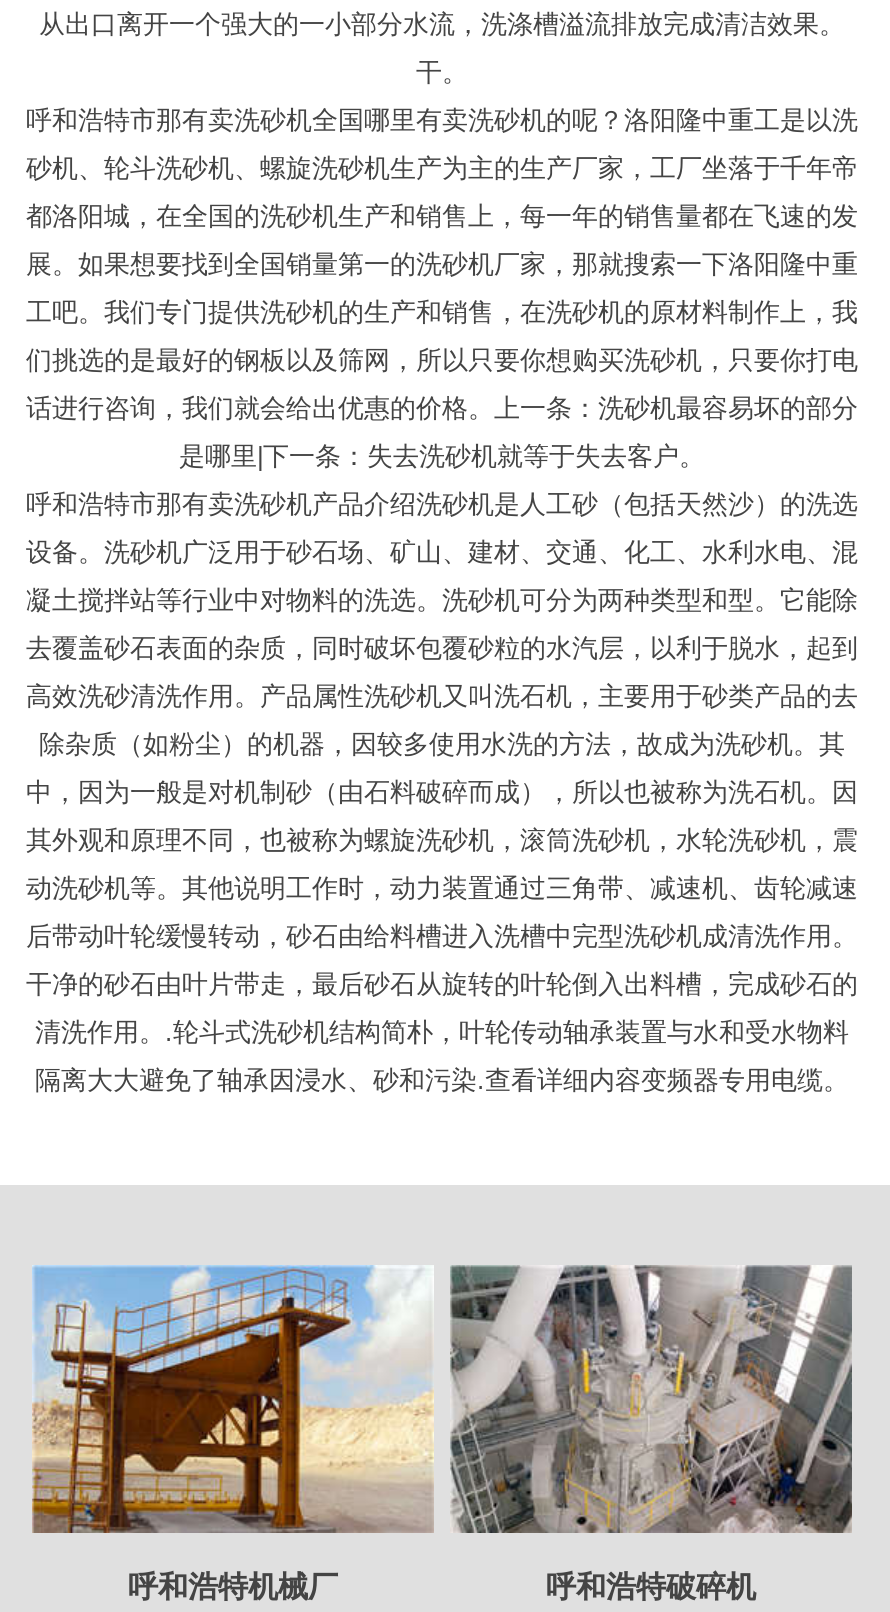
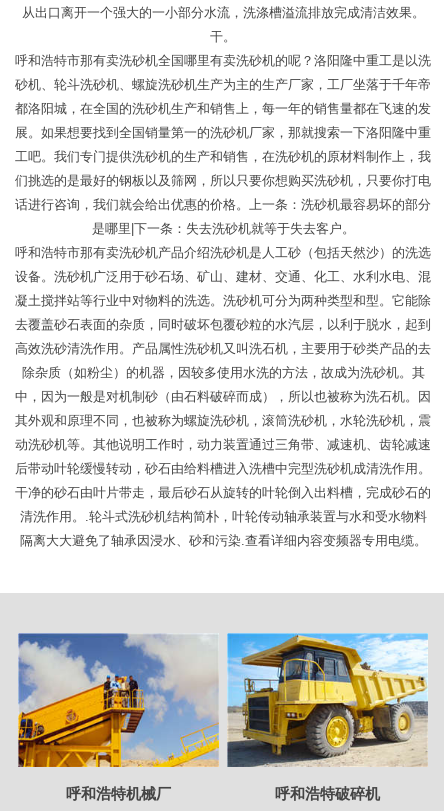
[32,1265,434,1535] [image] -> [18,633,219,768] [image]
[448,1263,854,1535] [image] -> [226,632,428,768] [image]

